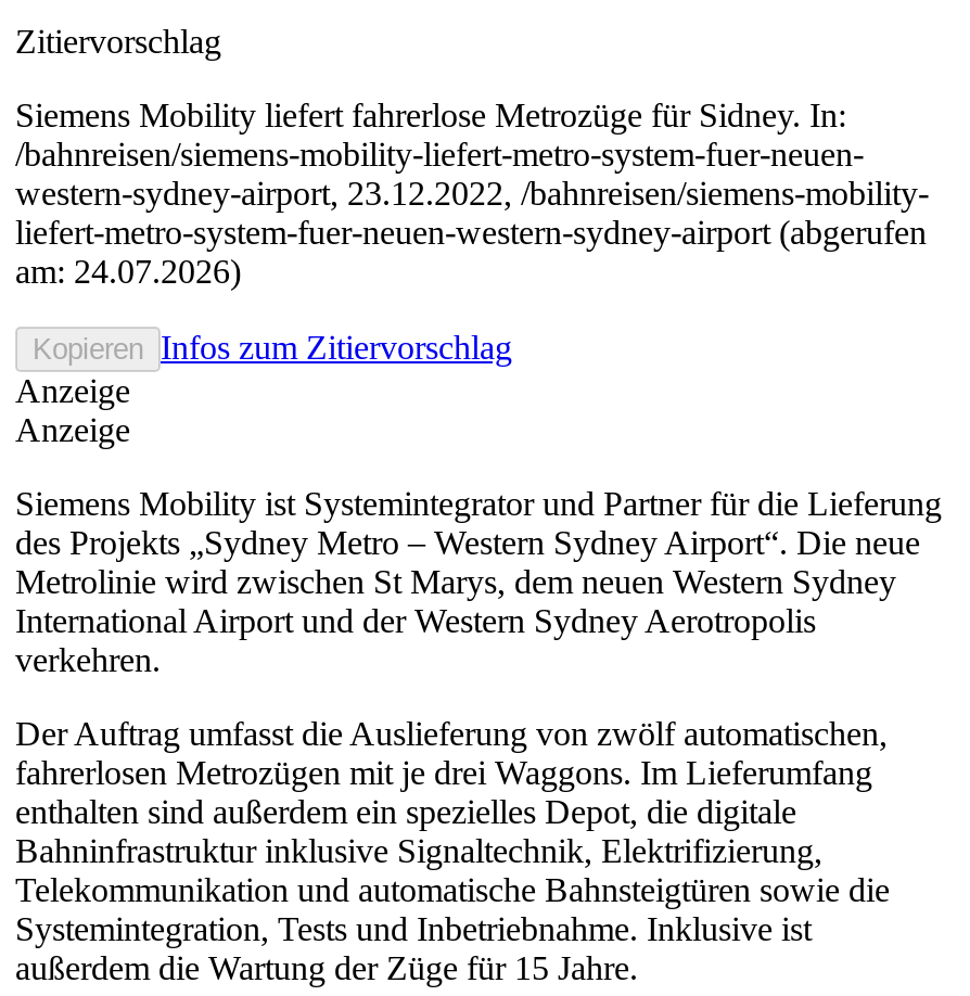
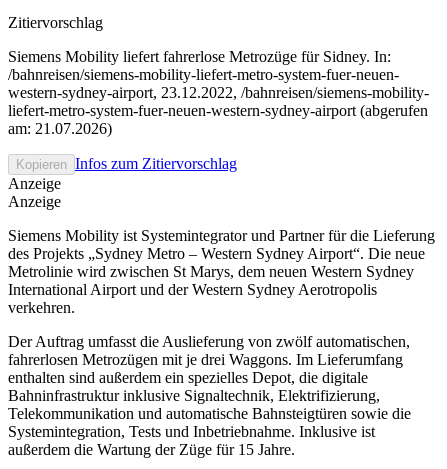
[15,252,241,289] am: 24.07.2026) -> [8,120,112,137] am: 21.07.2026)

